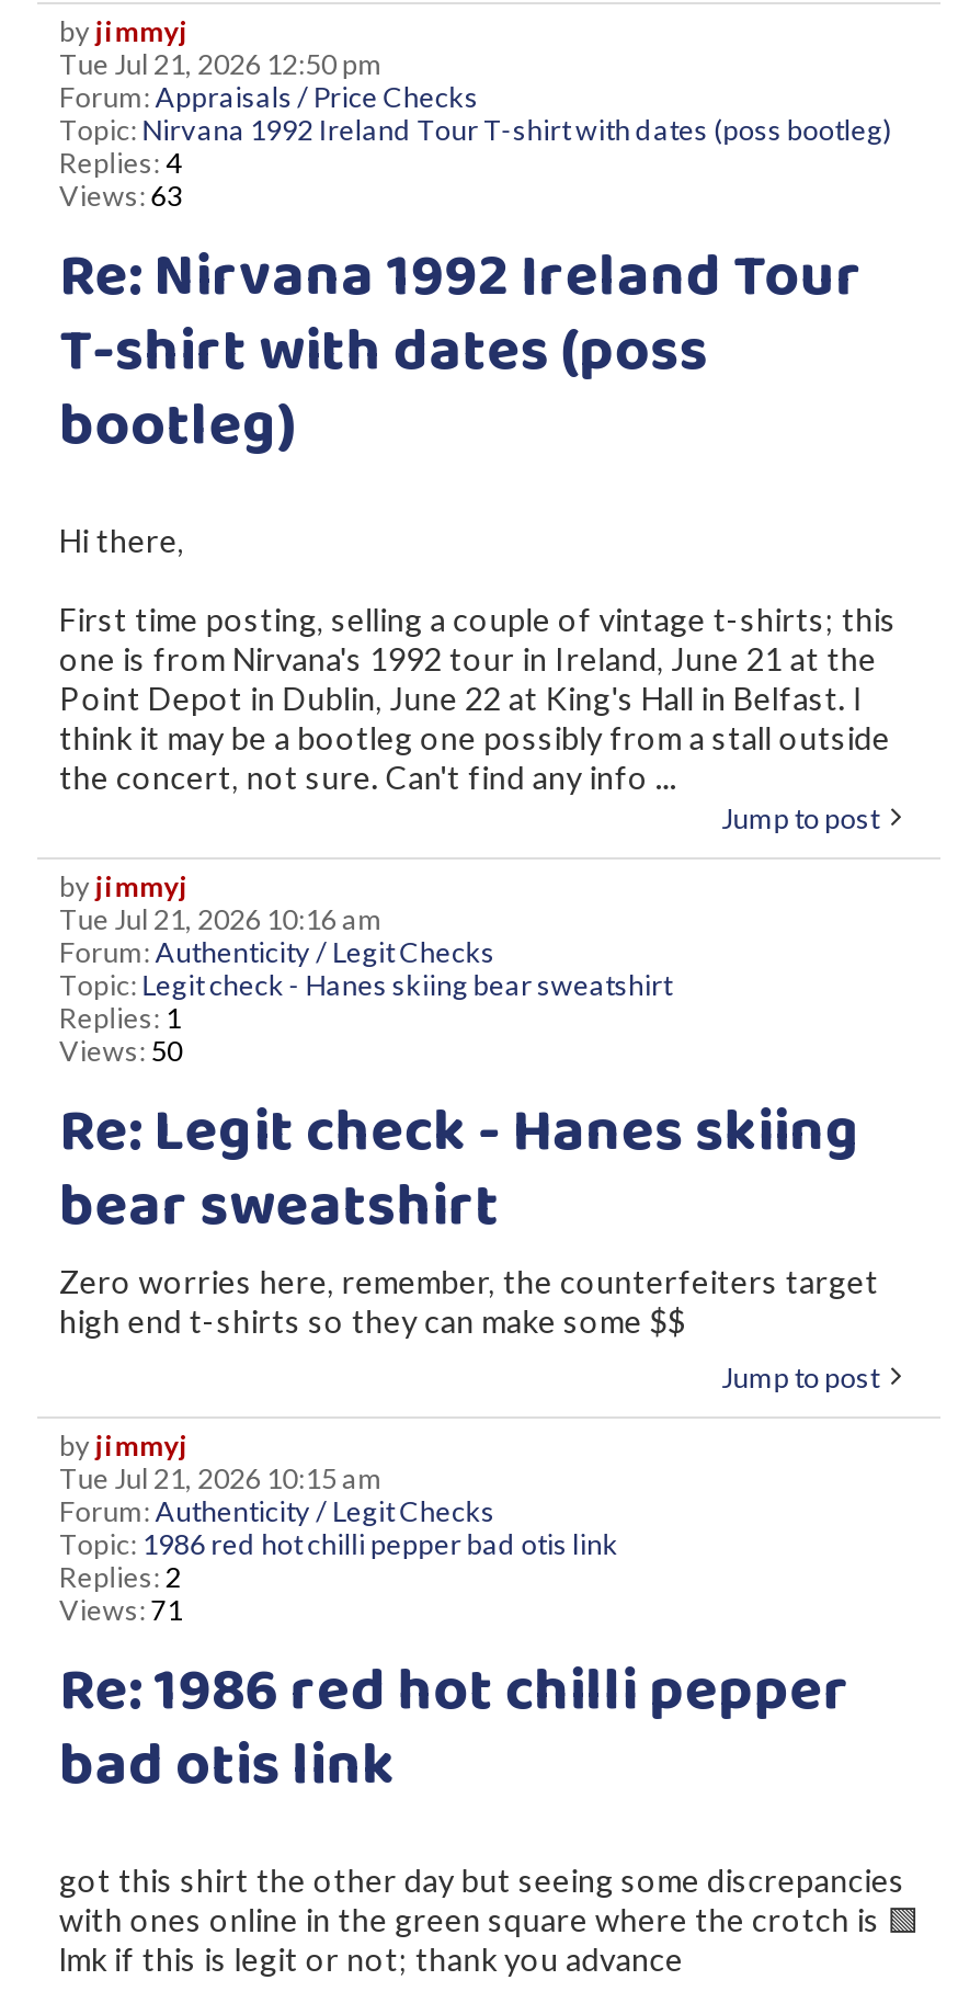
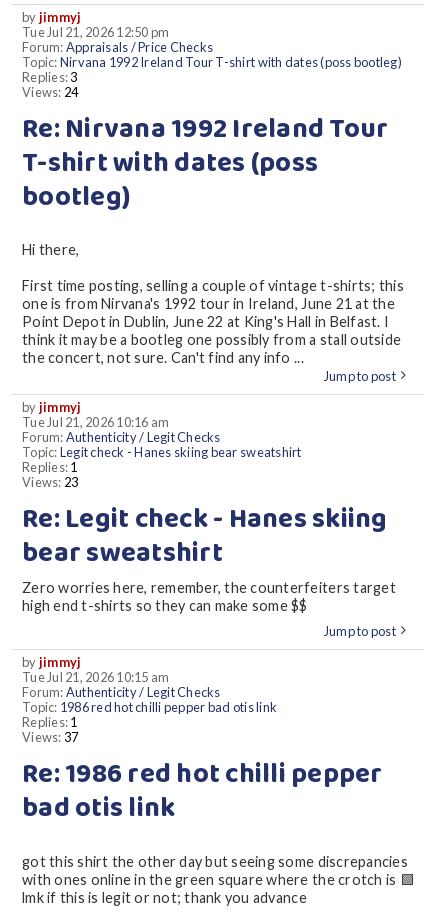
[59,144,181,180] Replies: 4 -> [22,69,78,85] Replies: 3
[59,177,183,212] Views: 63 -> [22,84,78,100] Views: 24
[59,1033,183,1068] Views: 50 -> [22,474,78,490] Views: 23
[59,1560,181,1595] Replies: 2 -> [22,714,78,730] Replies: 1
[59,1593,183,1628] Views: 71 -> [22,729,78,745] Views: 37

